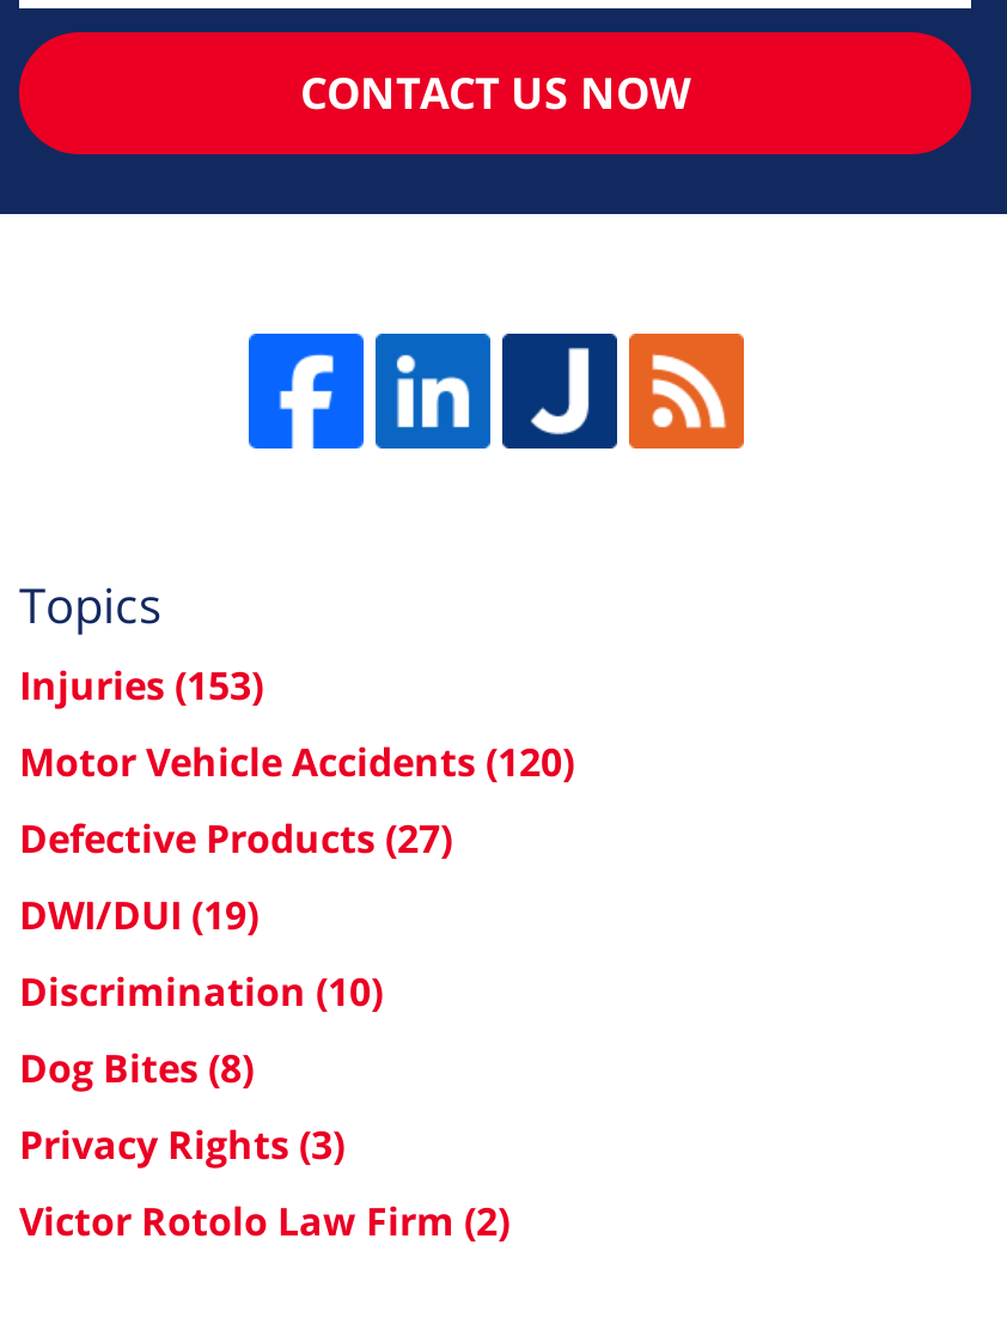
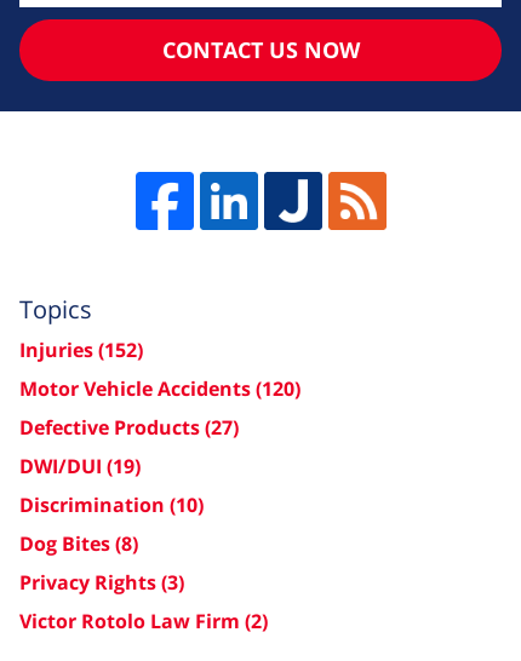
[19,659,263,712] Injuries (153) -> [19,337,143,363] Injuries (152)

